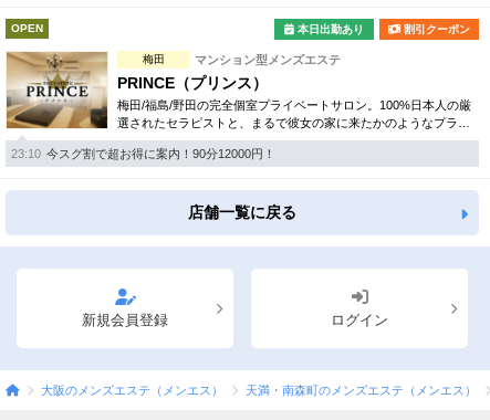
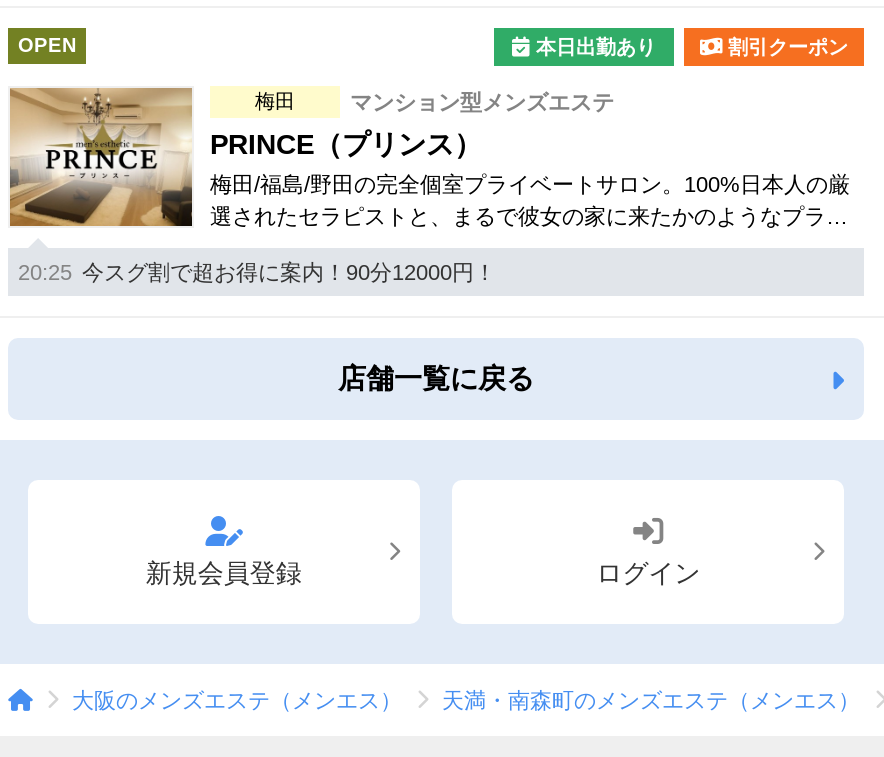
[11,147,275,160] 23:10 今スグ割で超お得に案内！90分12000円！ -> [18,260,496,284] 20:25 今スグ割で超お得に案内！90分12000円！

